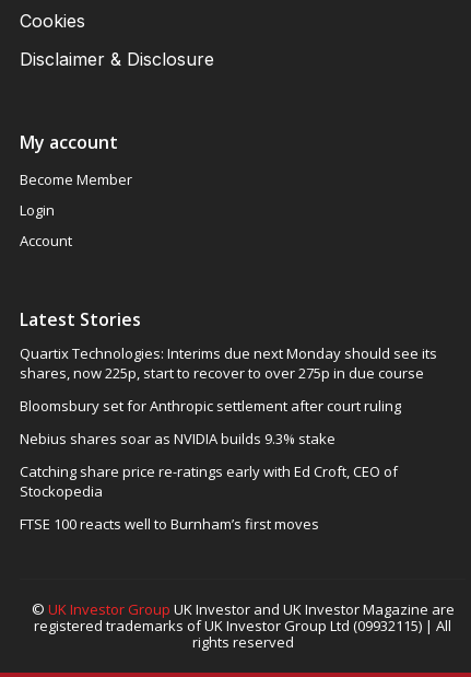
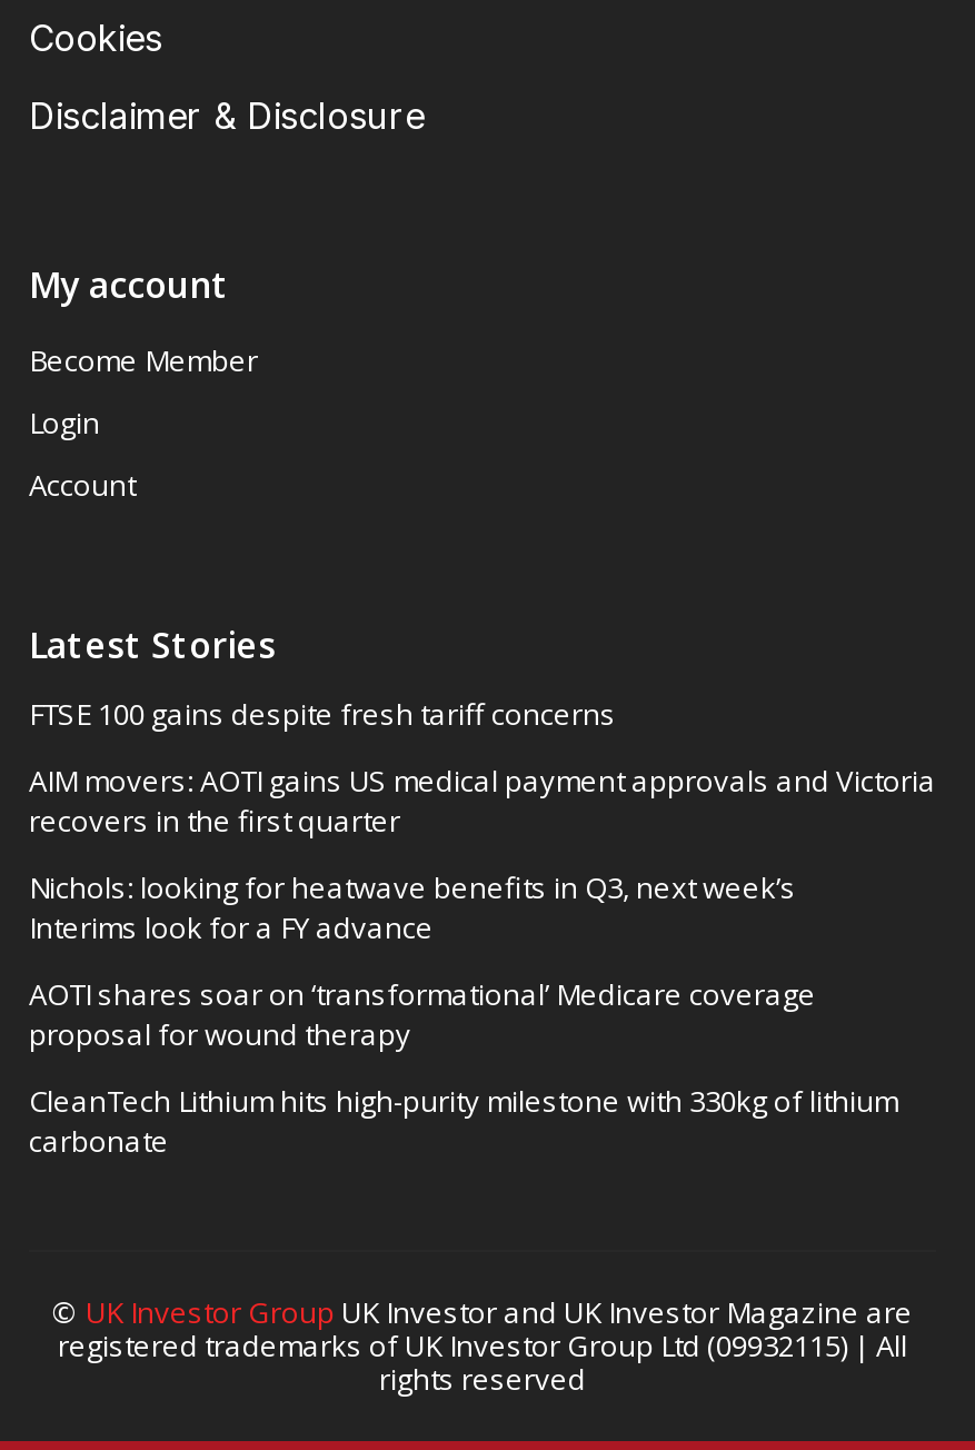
[20,343,437,383] Quartix Technologies: Interims due next Monday should see its | shares, now 225p, start to recover to over 275p in due course -> [29,692,616,732] FTSE 100 gains despite fresh tariff concerns
[20,396,401,415] Bloomsbury set for Anthropic settlement after court ruling -> [29,759,936,839] AIM movers: AOTI gains US medical payment approvals and Victoria | recovers in the first quarter
[20,429,335,448] Nebius shares soar as NVIDIA builds 9.3% stake -> [29,866,796,946] Nichols: looking for heatwave benefits in Q3, next week’s | Interims look for a FY advance
[20,461,398,501] Catching share price re-ratings early with Ed Croft, CEO of | Stockopedia -> [29,973,816,1053] AOTI shares soar on ‘transformational’ Medicare coverage | proposal for wound therapy
[20,514,319,534] FTSE 100 reacts well to Burnham’s first moves -> [29,1079,898,1159] CleanTech Lithium hits high-purity milestone with 330kg of lithium | carbonate

